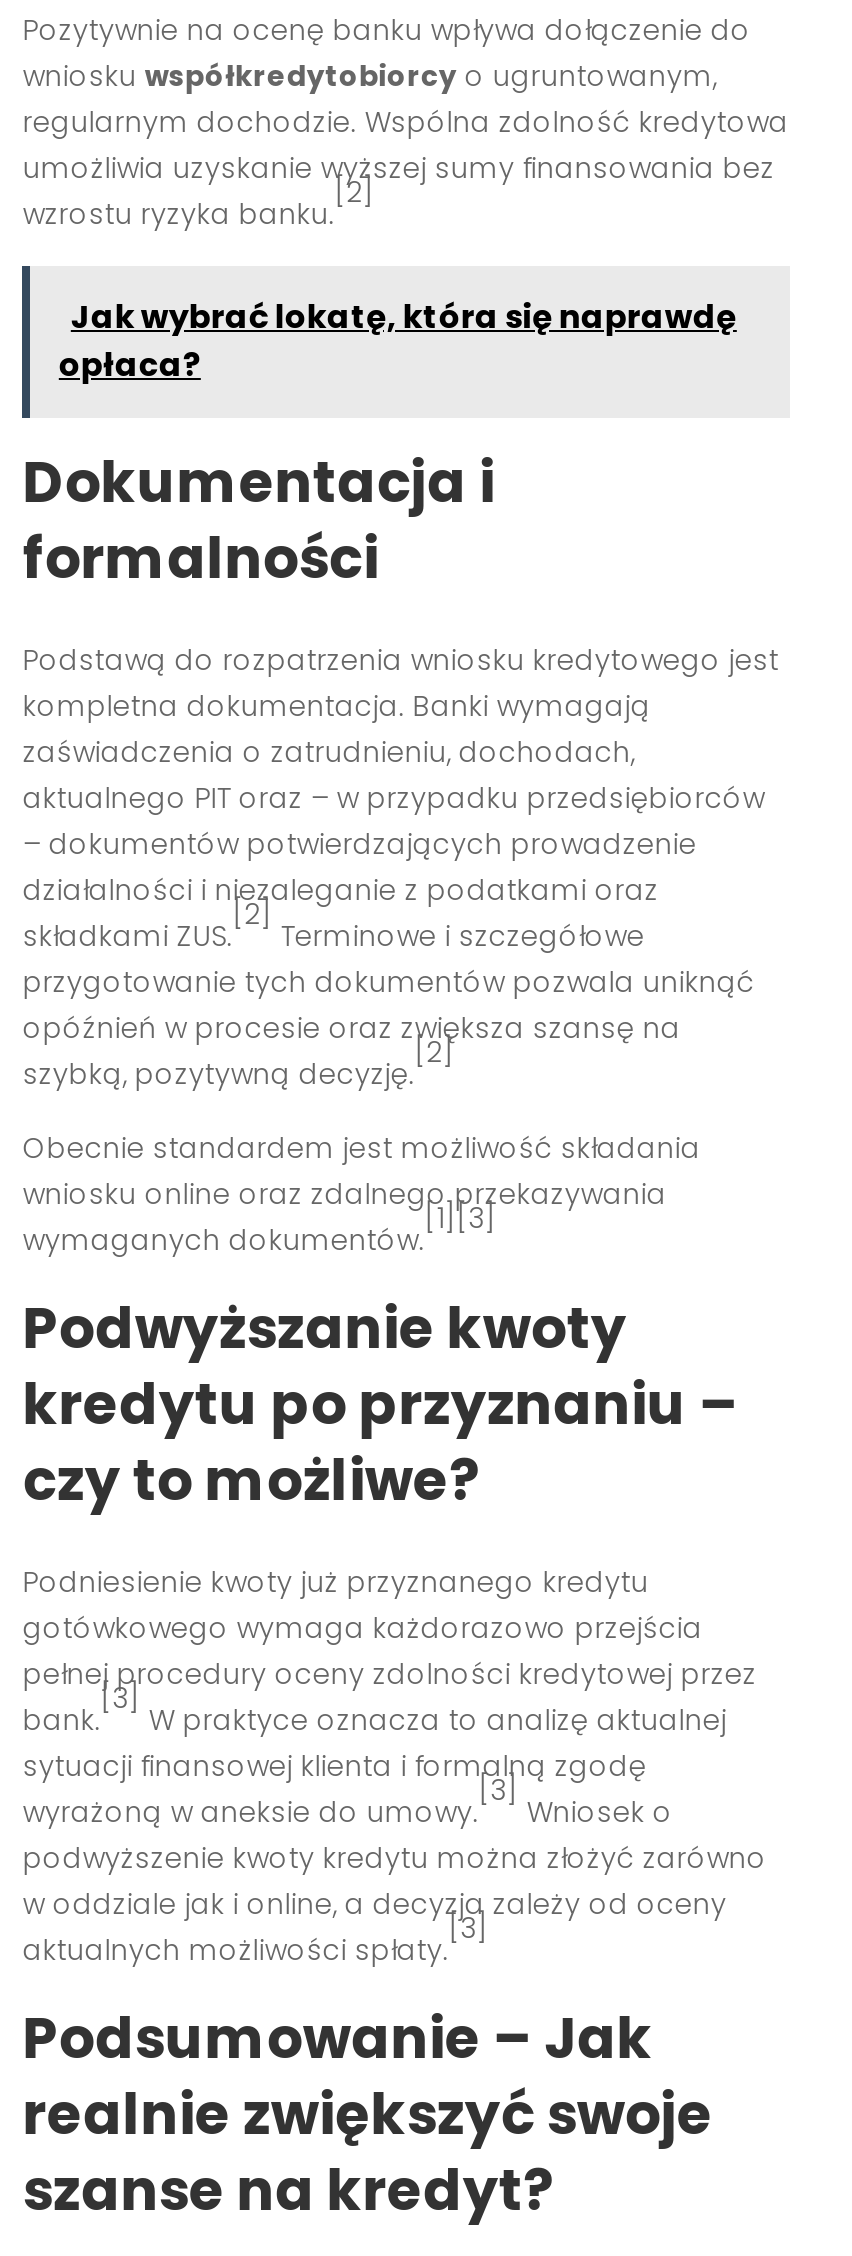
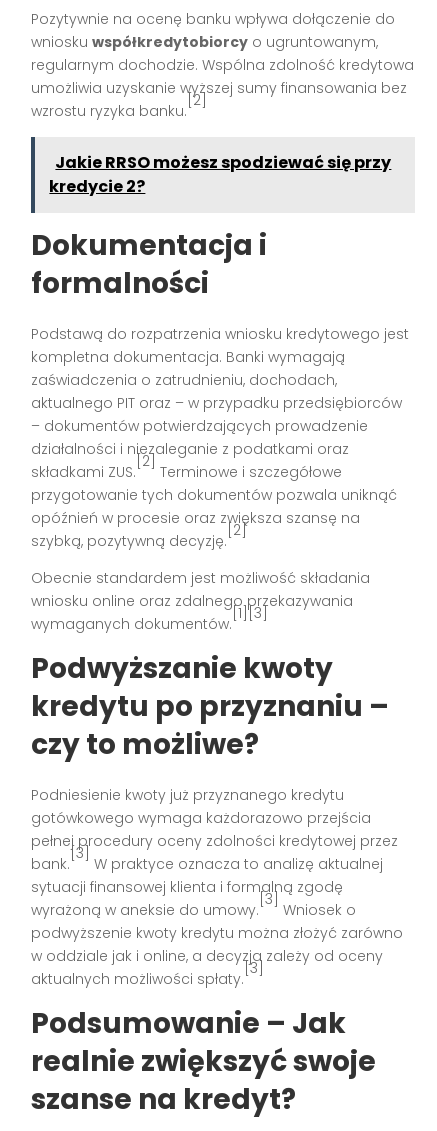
[59,294,737,388] Jak wybrać lokatę, która się naprawdę | opłaca? -> [49,151,391,198] Jakie RRSO możesz spodziewać się przy | kredycie 2?

